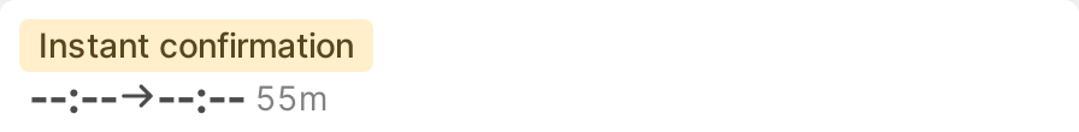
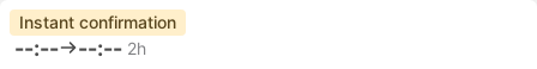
[157,71,328,121] --:-- 55m -> [78,35,146,60] --:-- 2h

